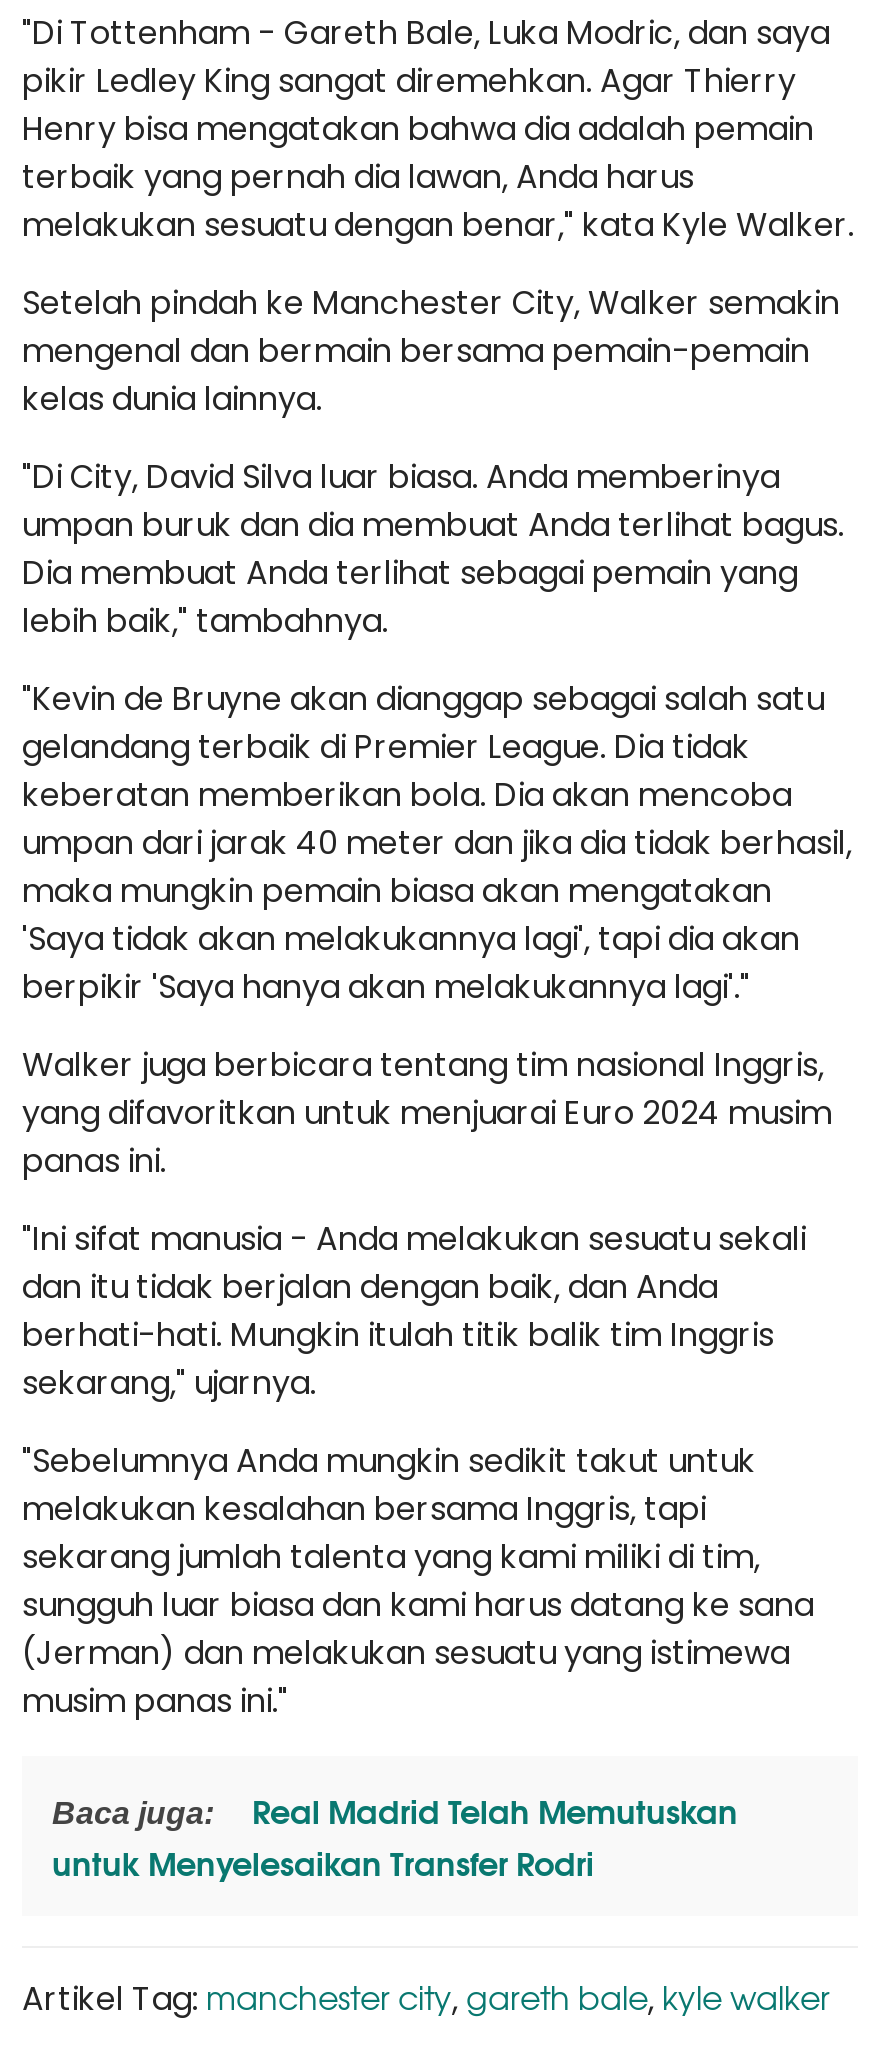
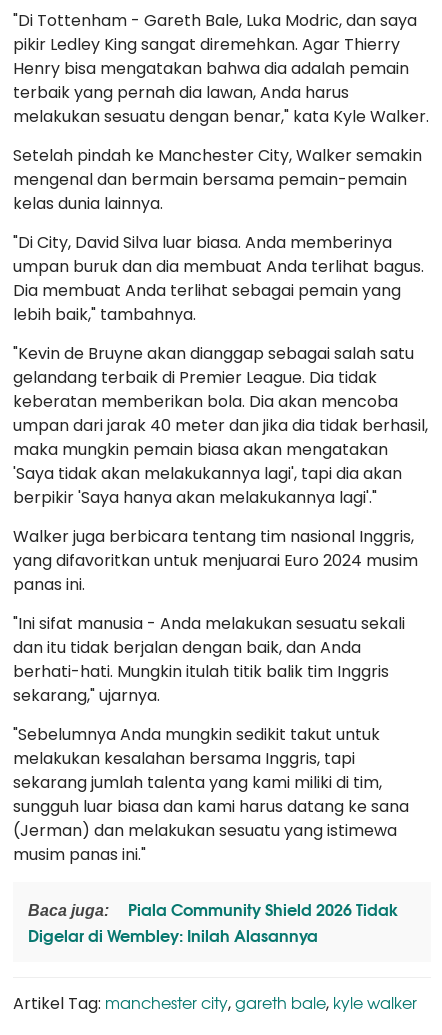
[52,1784,738,1886] Real Madrid Telah Memutuskan | untuk Menyelesaikan Transfer Rodri -> [28,896,398,947] Piala Community Shield 2026 Tidak | Digelar di Wembley: Inilah Alasannya

